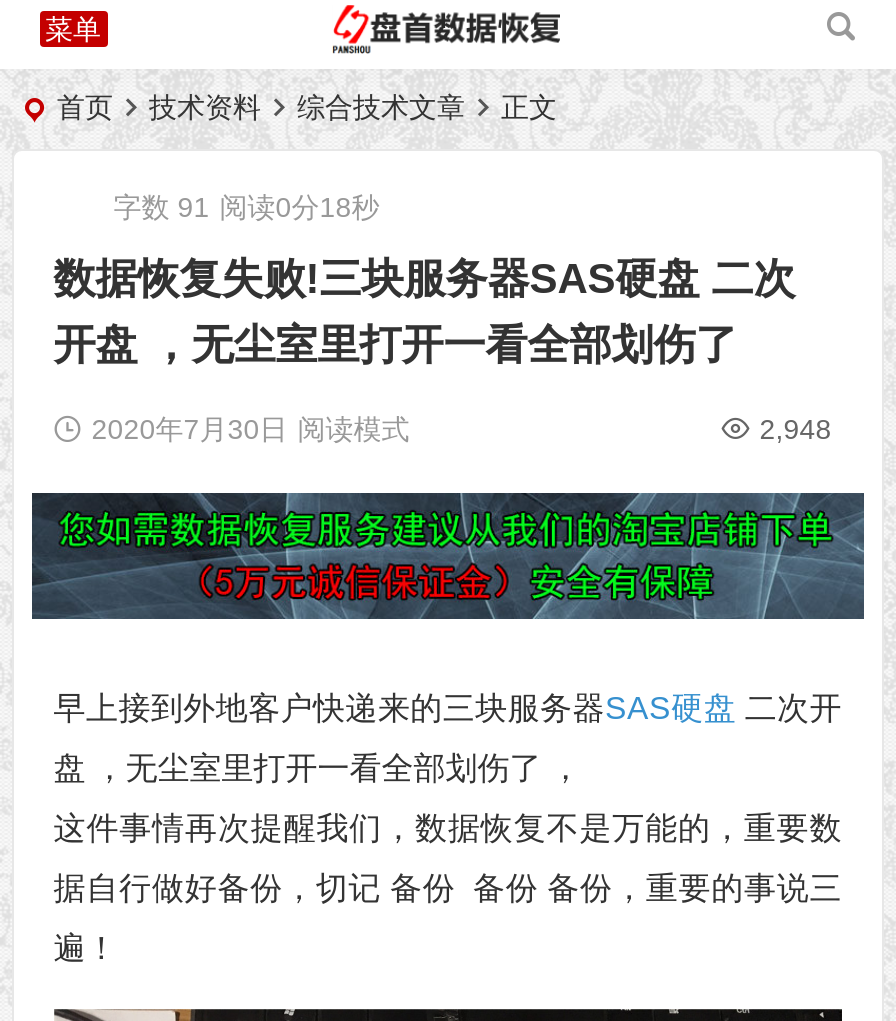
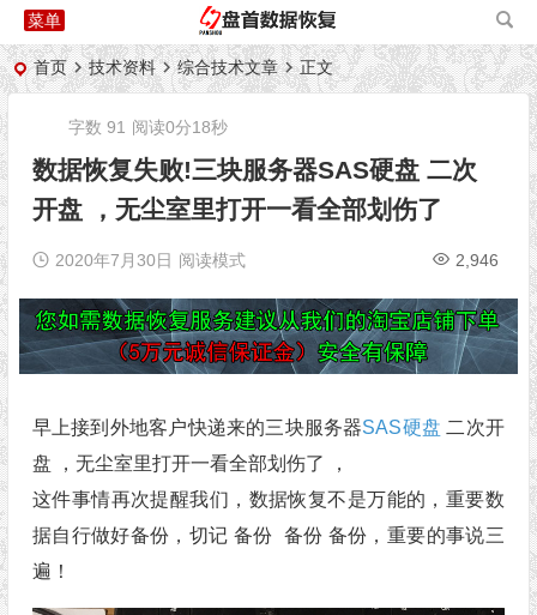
[759,413,831,445] 2,948 -> [455,251,498,270] 2,946

